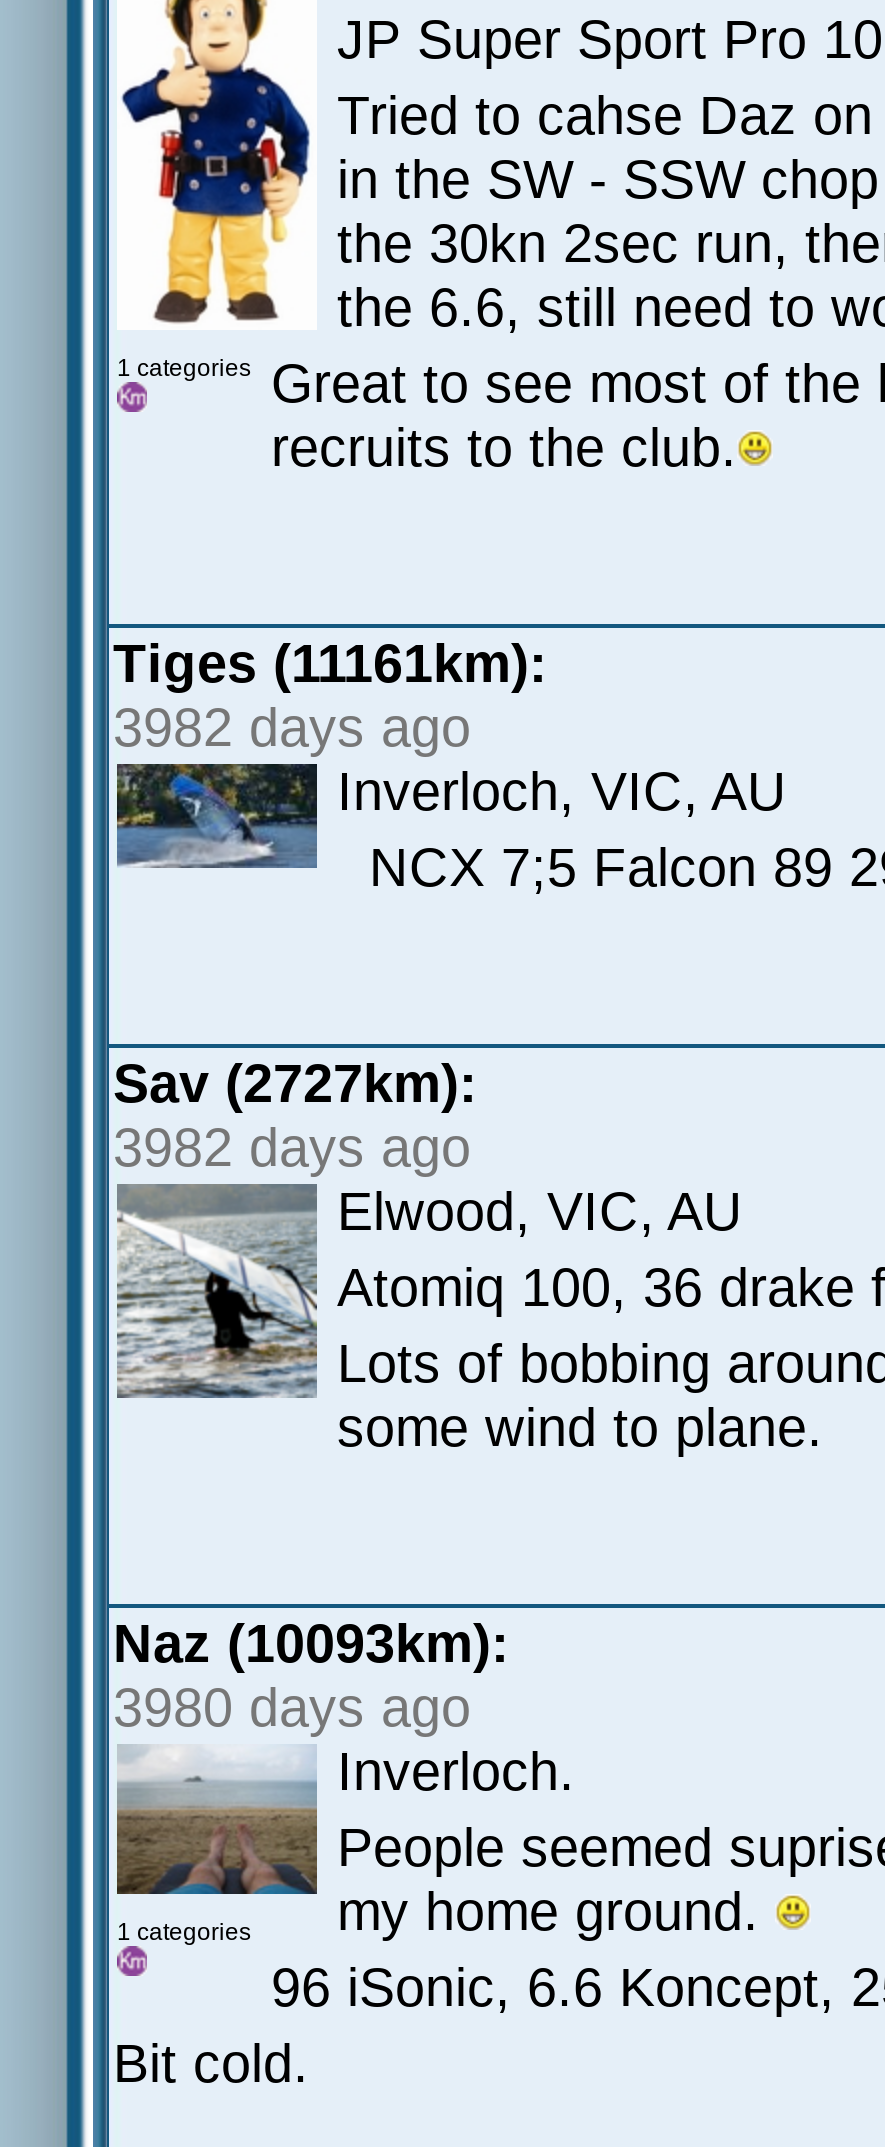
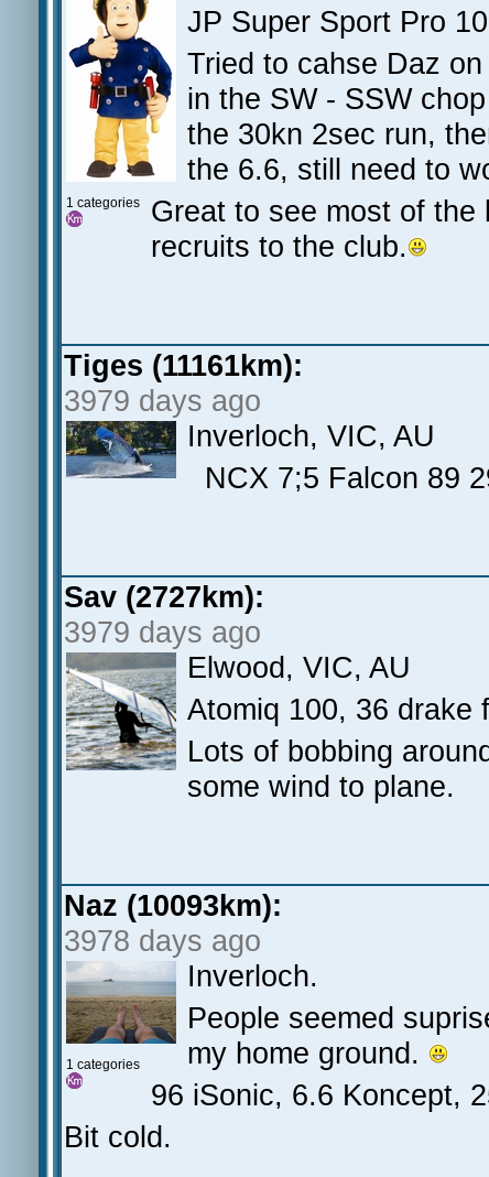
[113,696,471,758] 3982 days ago -> [64,384,261,418] 3979 days ago
[113,1116,471,1178] 3982 days ago -> [64,615,261,649] 3979 days ago
[113,1676,471,1738] 3980 days ago -> [64,924,261,958] 3978 days ago

